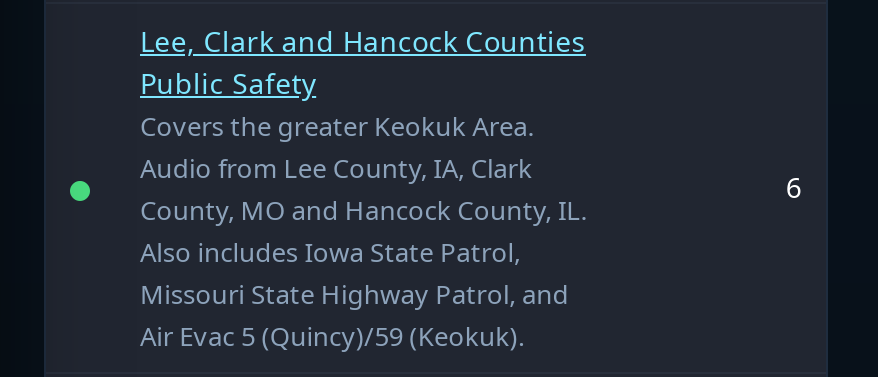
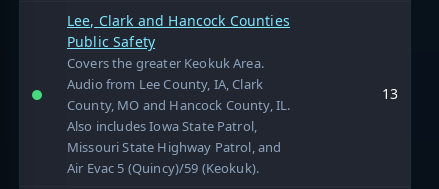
[786,168,802,206] 6 -> [382,84,398,103] 13

